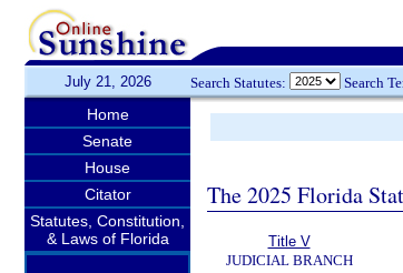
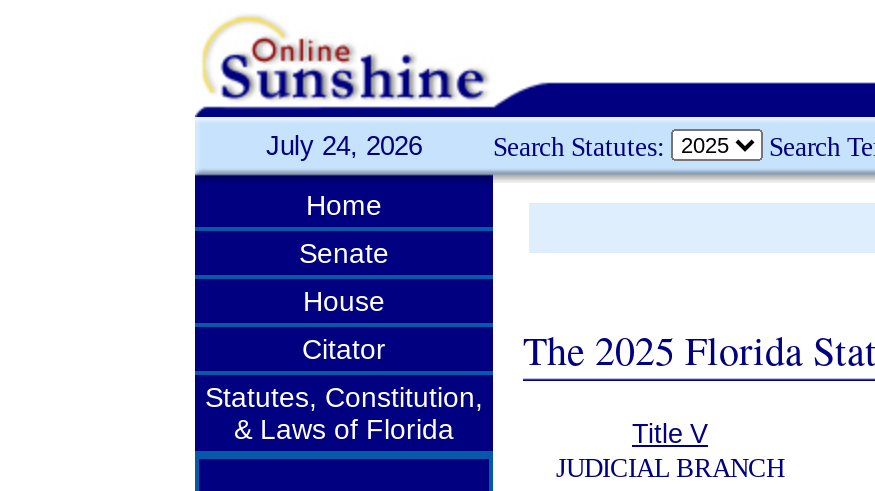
[64,73,151,90] July 21, 2026 -> [266,131,422,161] July 24, 2026

